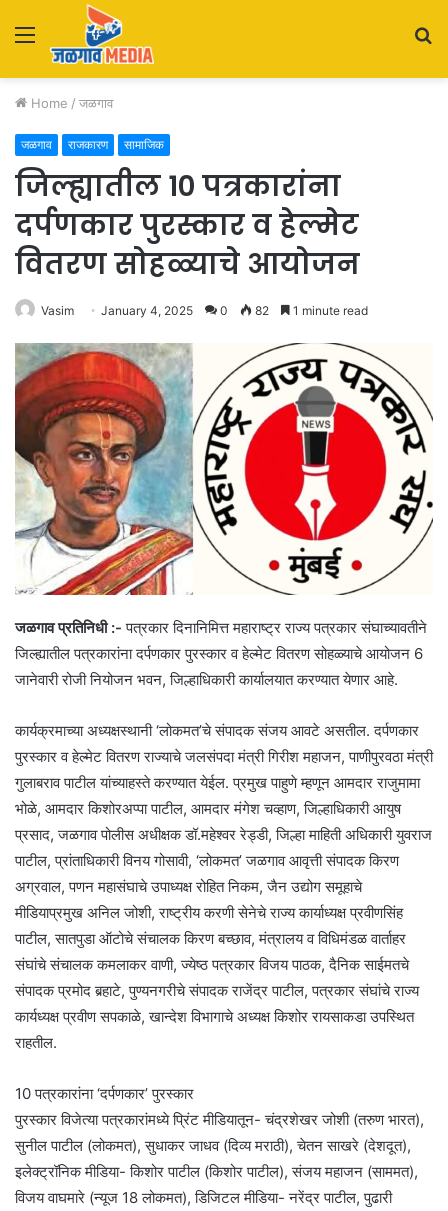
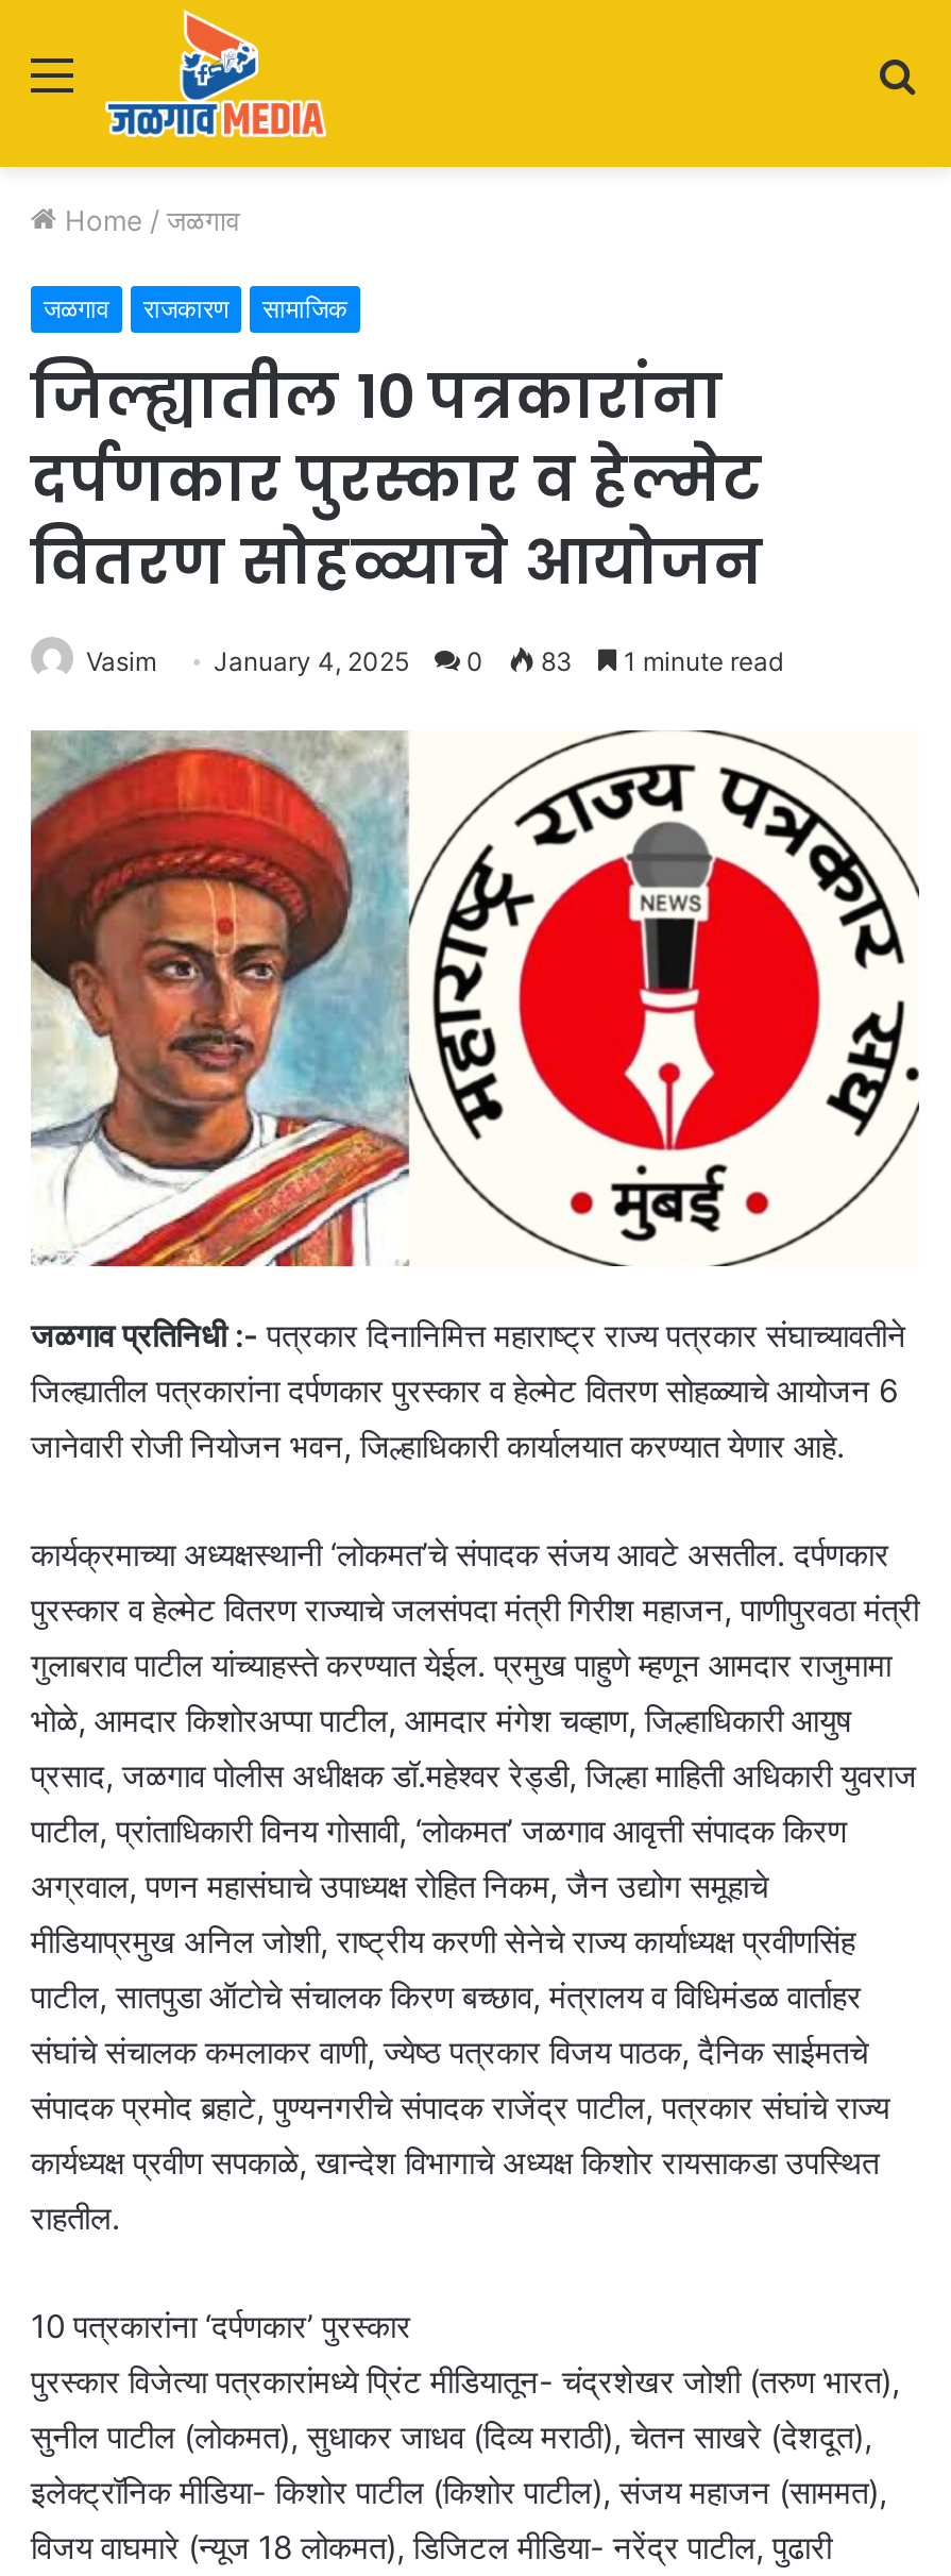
[41,303,368,318] Vasim January 4, 2025 0 82 1 minute read -> [86,645,783,677] Vasim January 4, 2025 0 83 1 minute read

